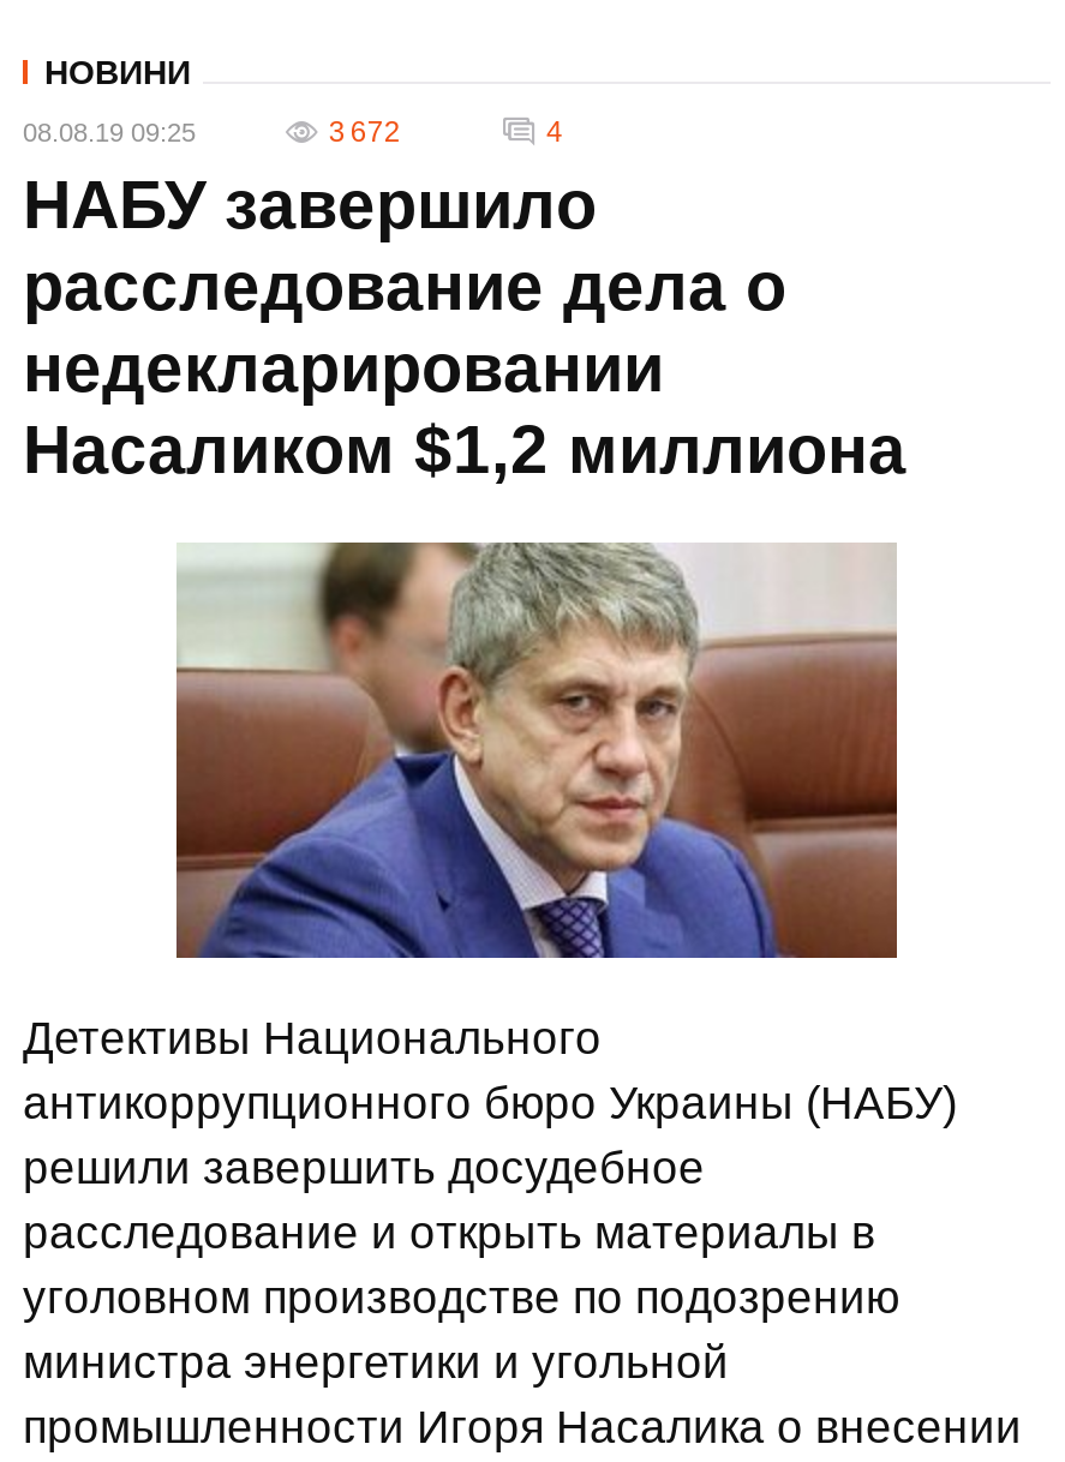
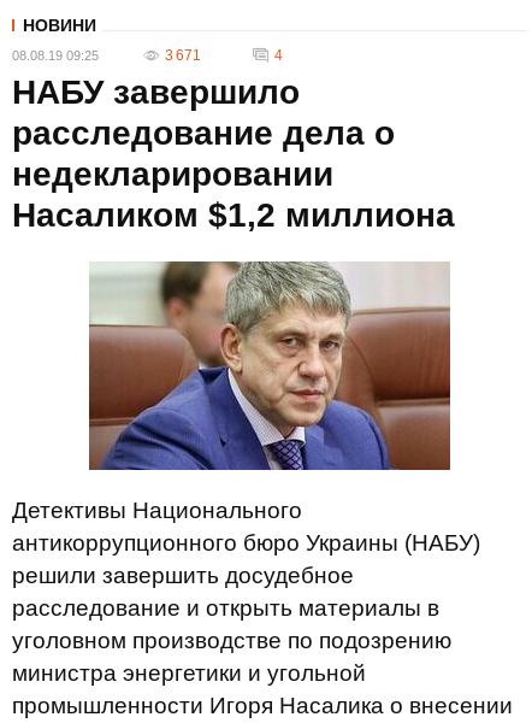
[329,115,401,148] 3 672 -> [165,47,201,64] 3 671

